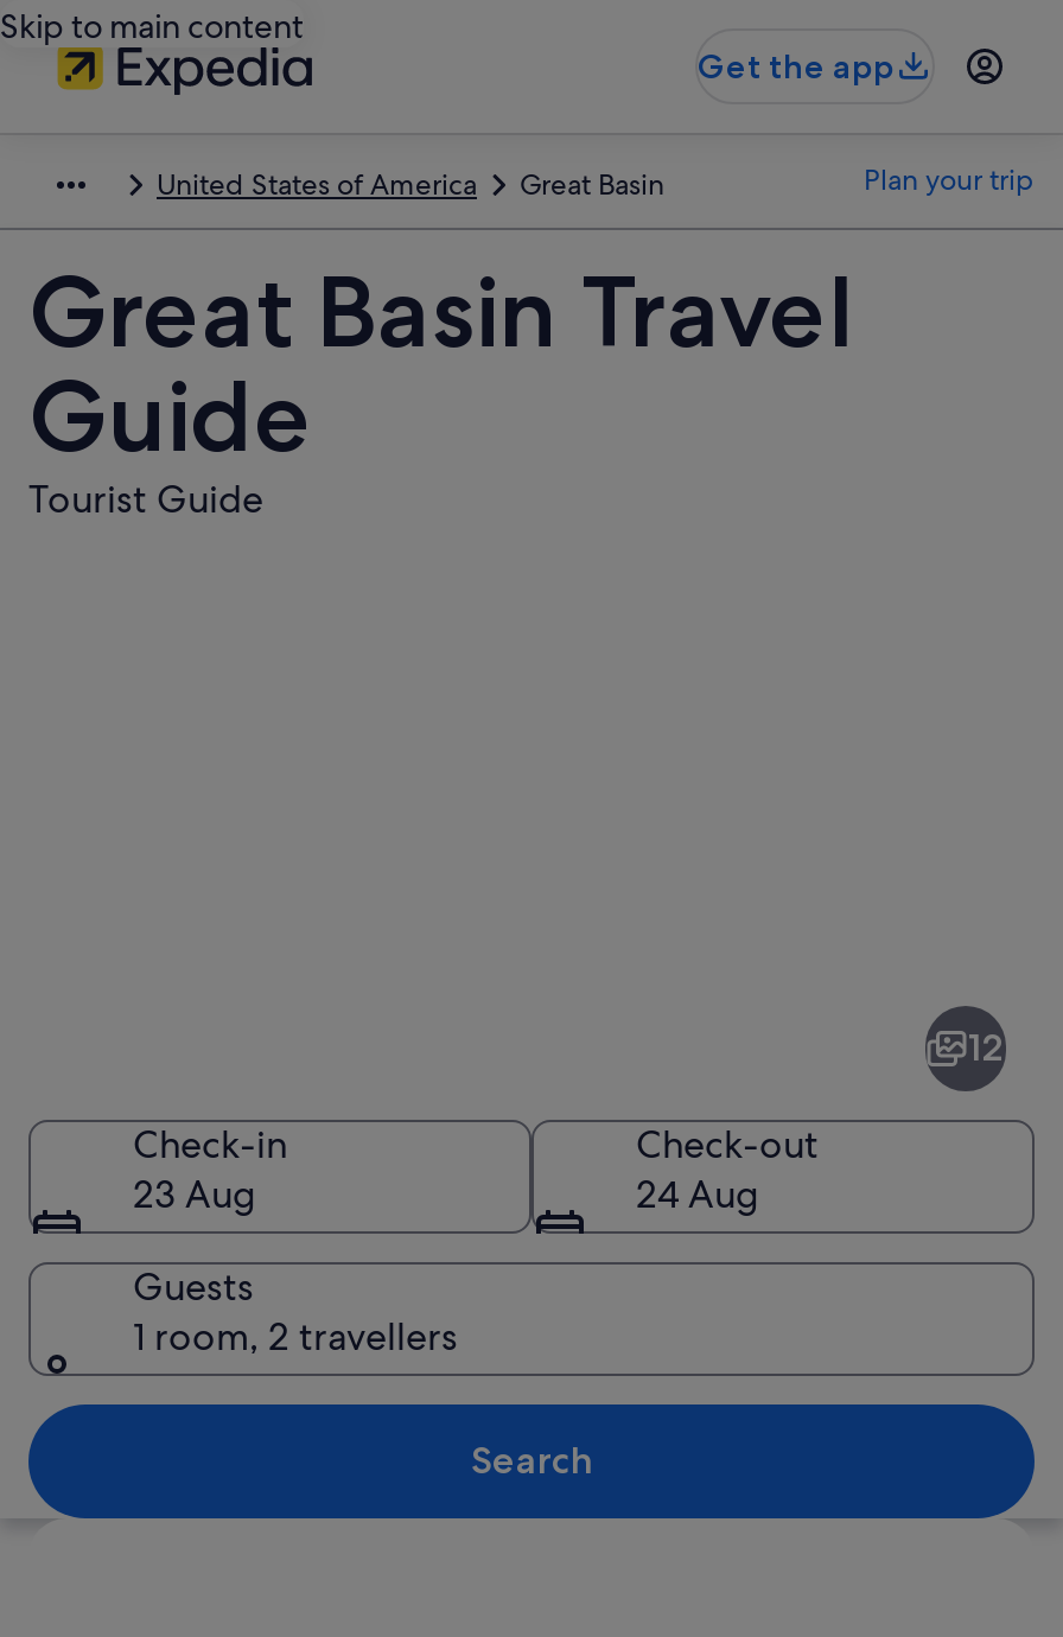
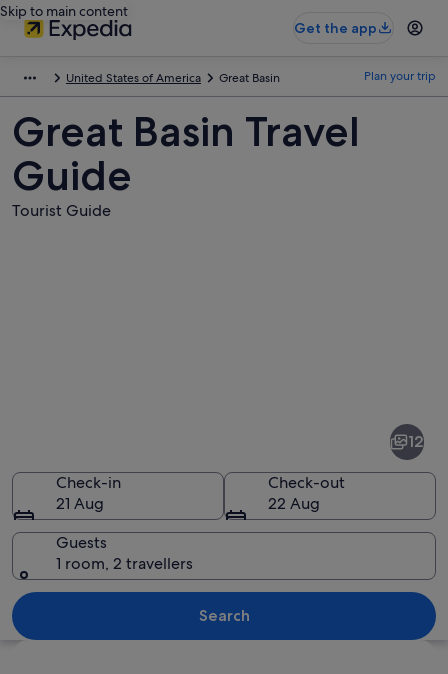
[133,1168,256,1218] 23 Aug -> [56,492,104,513] 21 Aug
[636,1168,759,1218] 24 Aug -> [268,492,320,513] 22 Aug

